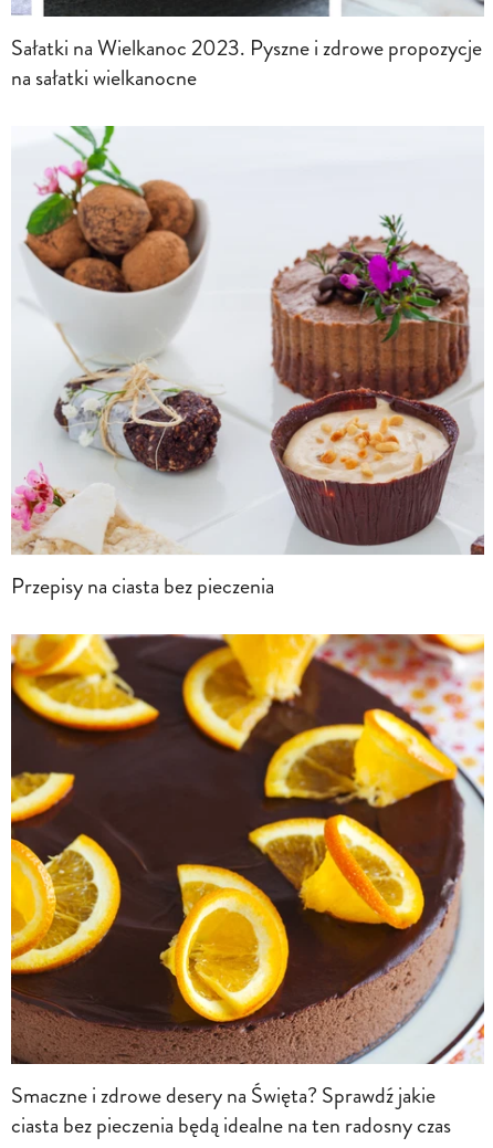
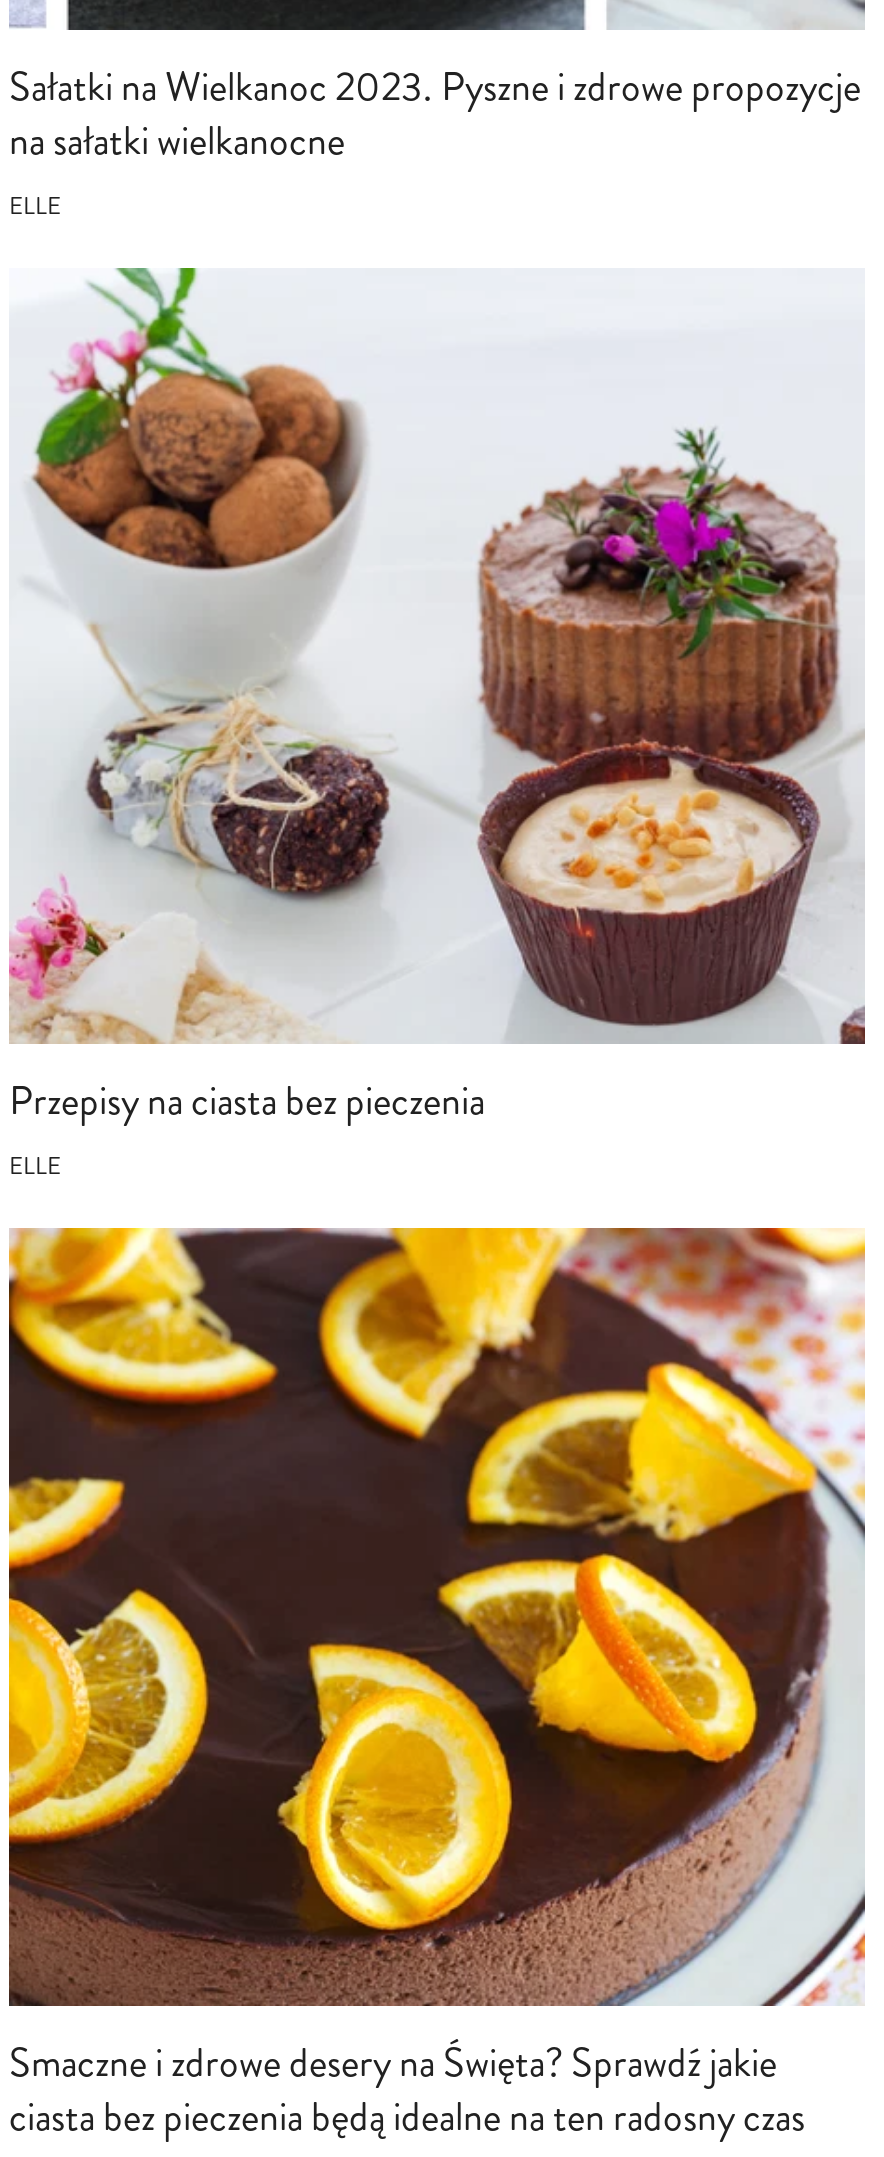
none -> [9,189,61,223] ELLE
none -> [9,1151,61,1185] ELLE

